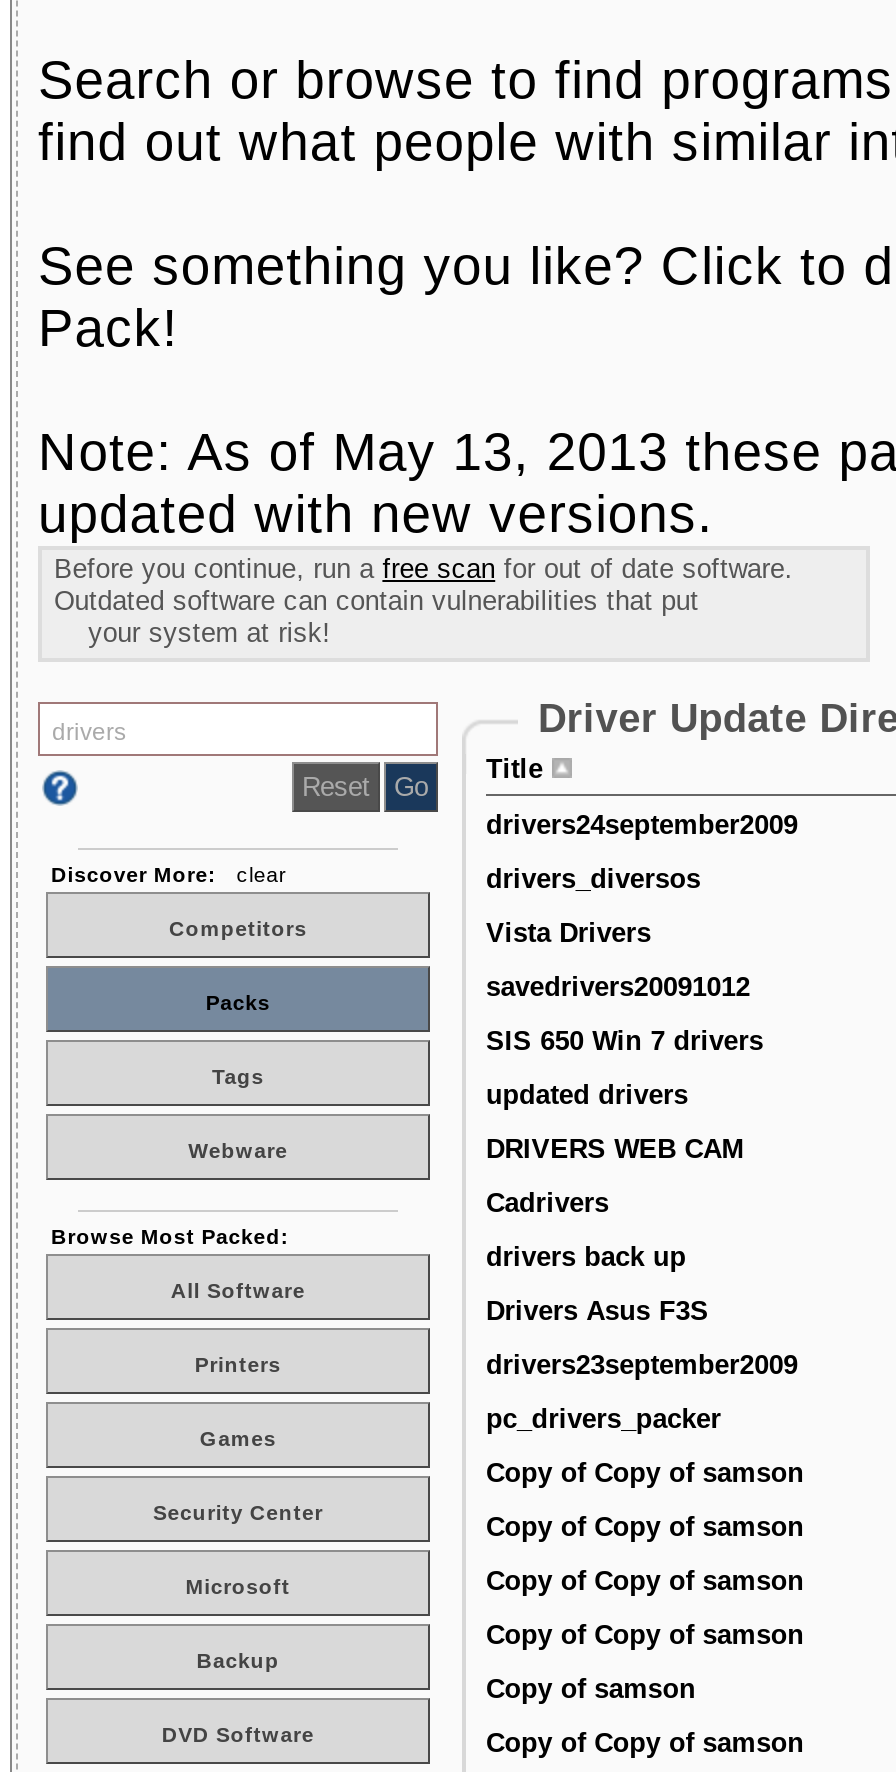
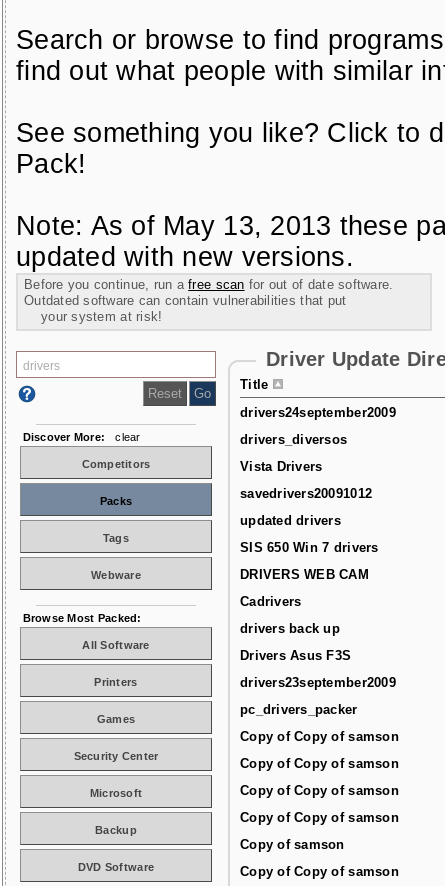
moved [486,1026,763,1056] -> [240,540,379,555]: SIS 650 Win 7 drivers
moved [486,1080,688,1110] -> [240,513,341,528]: updated drivers

